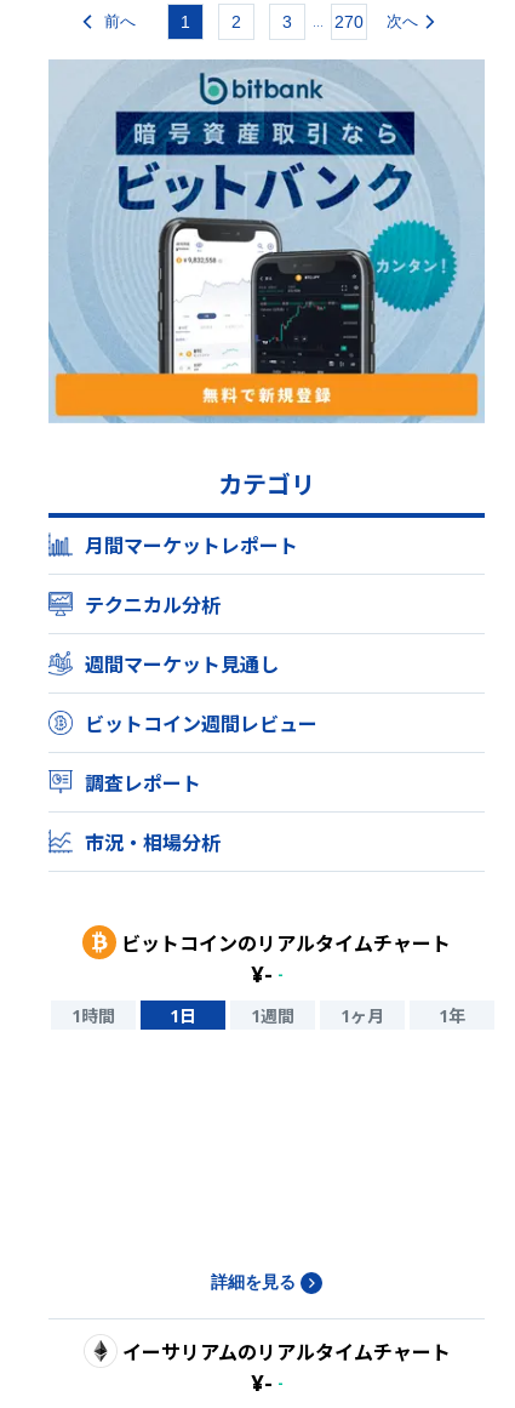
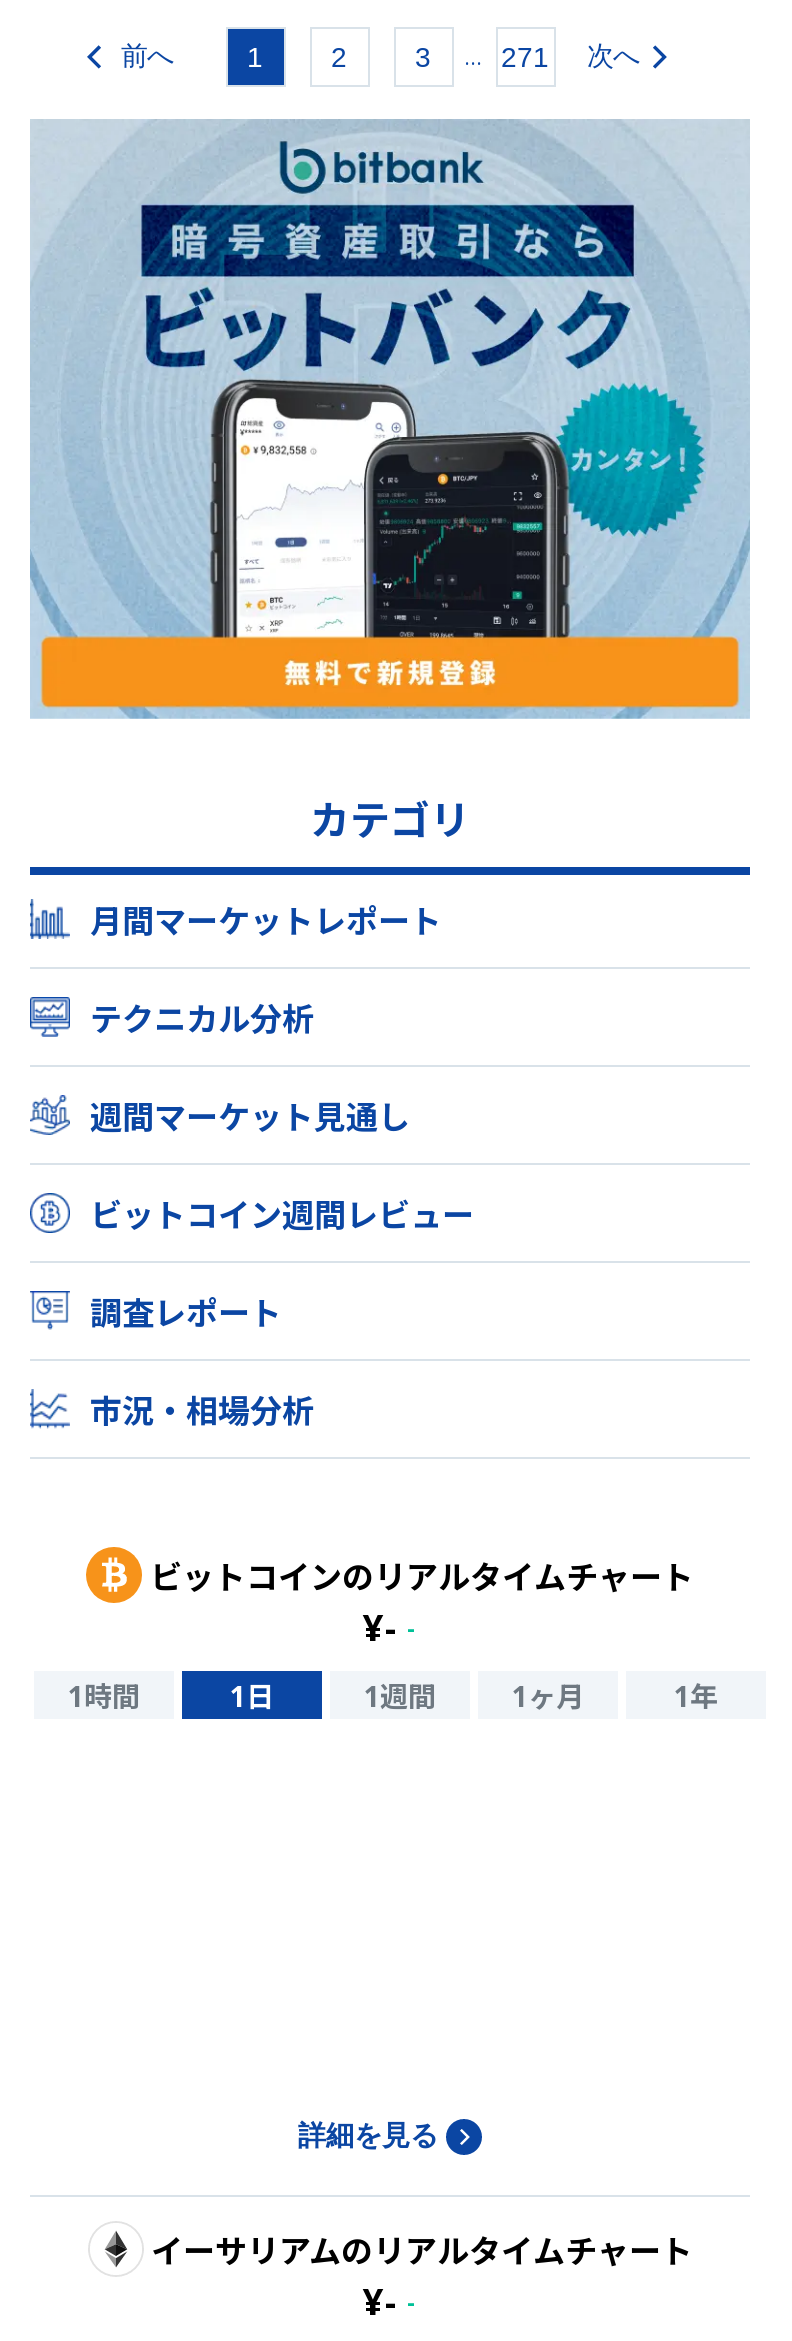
[334,12,363,32] 270 -> [501,41,549,73] 271

